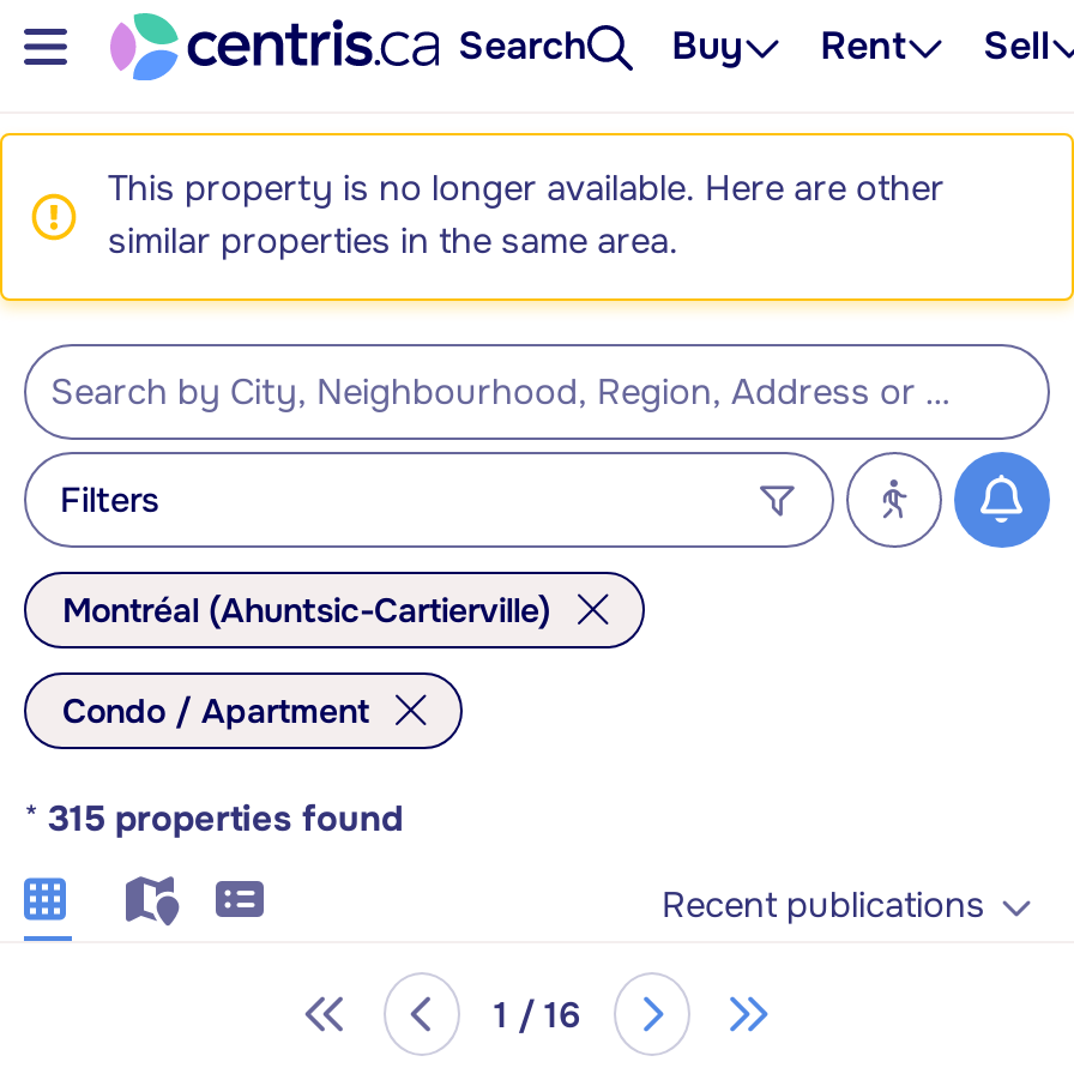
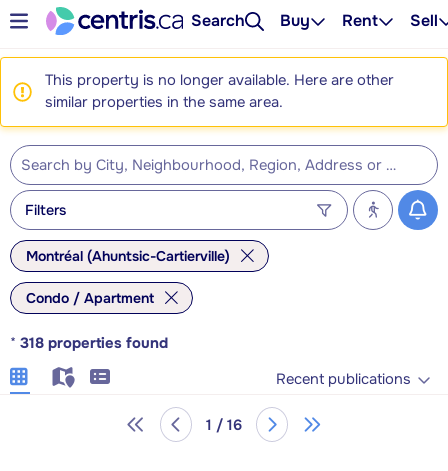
[24,797,403,843] * 315 properties found -> [10,334,168,353] * 318 properties found

